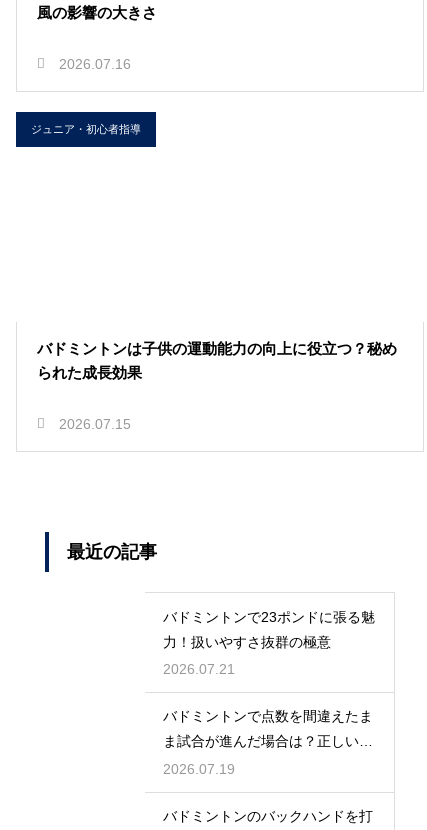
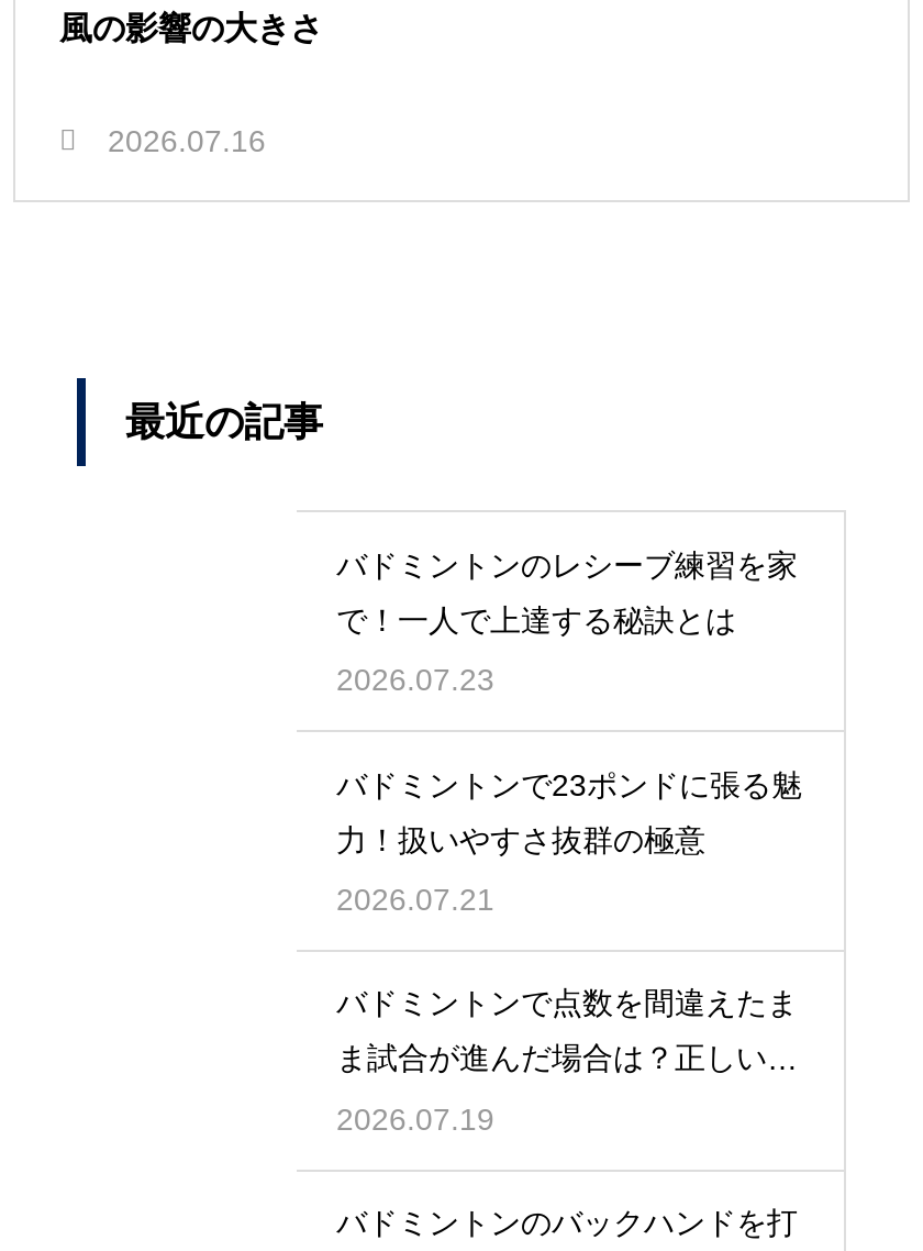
[31,123,141,135] ジュニア・初心者指導 -> none
[37,340,397,432] バドミントンは子供の運動能力の向上に役立つ？秘め | られた成長効果 | 2026.07.15 -> none
moved [67,542,157,562] -> [125,400,323,444]: 最近の記事
none -> [336,546,798,696] バドミントンのレシーブ練習を家 | で！一人で上達する秘訣とは | 2026.07.23

